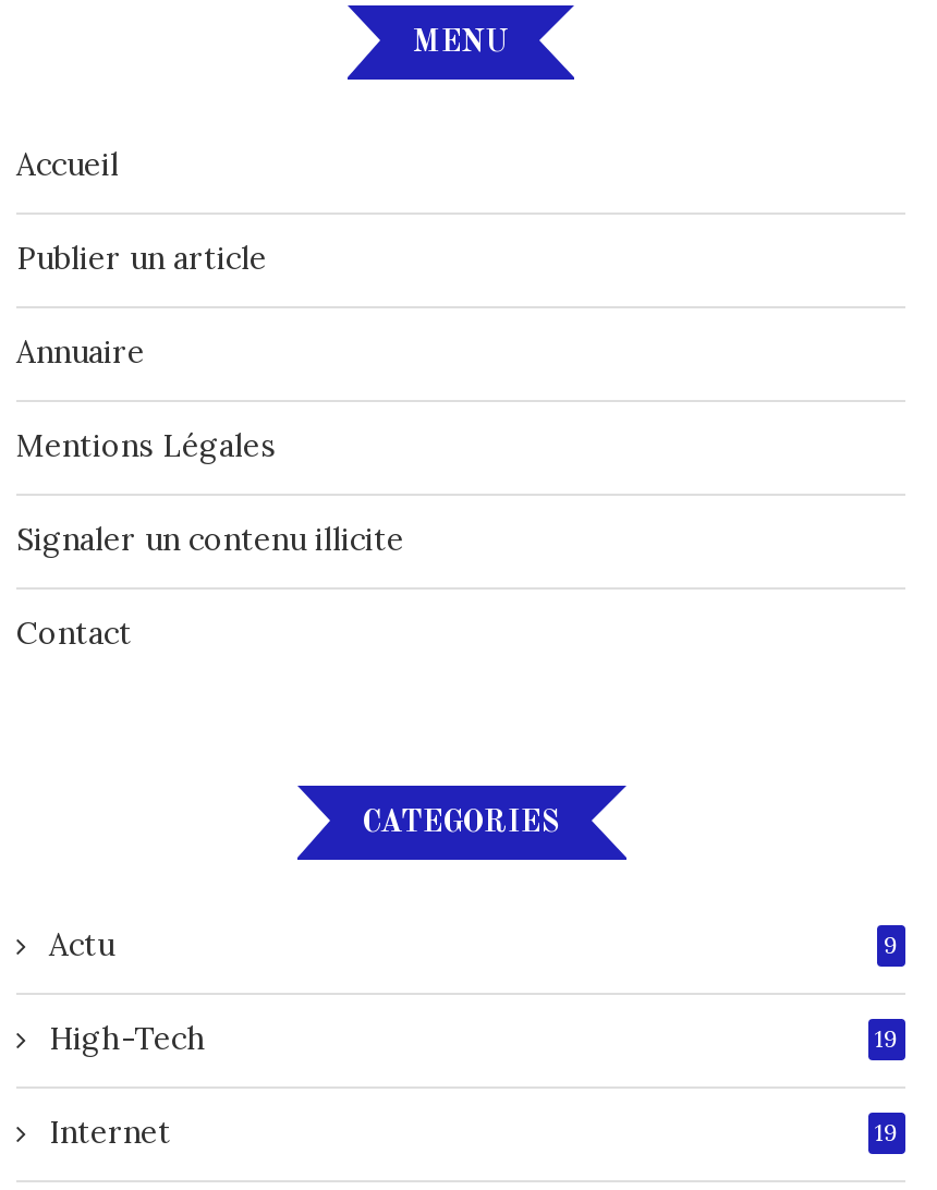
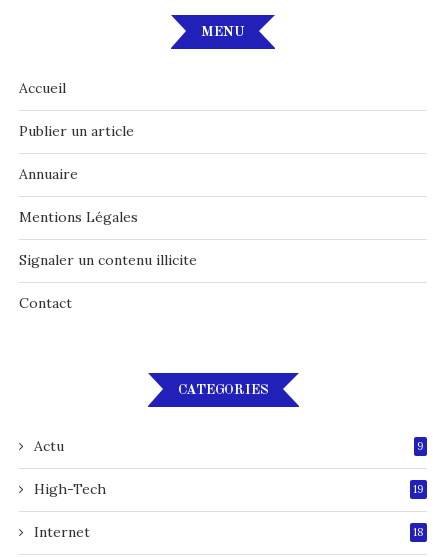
[875,1117,899,1148] 19 -> [413,525,424,539] 18

